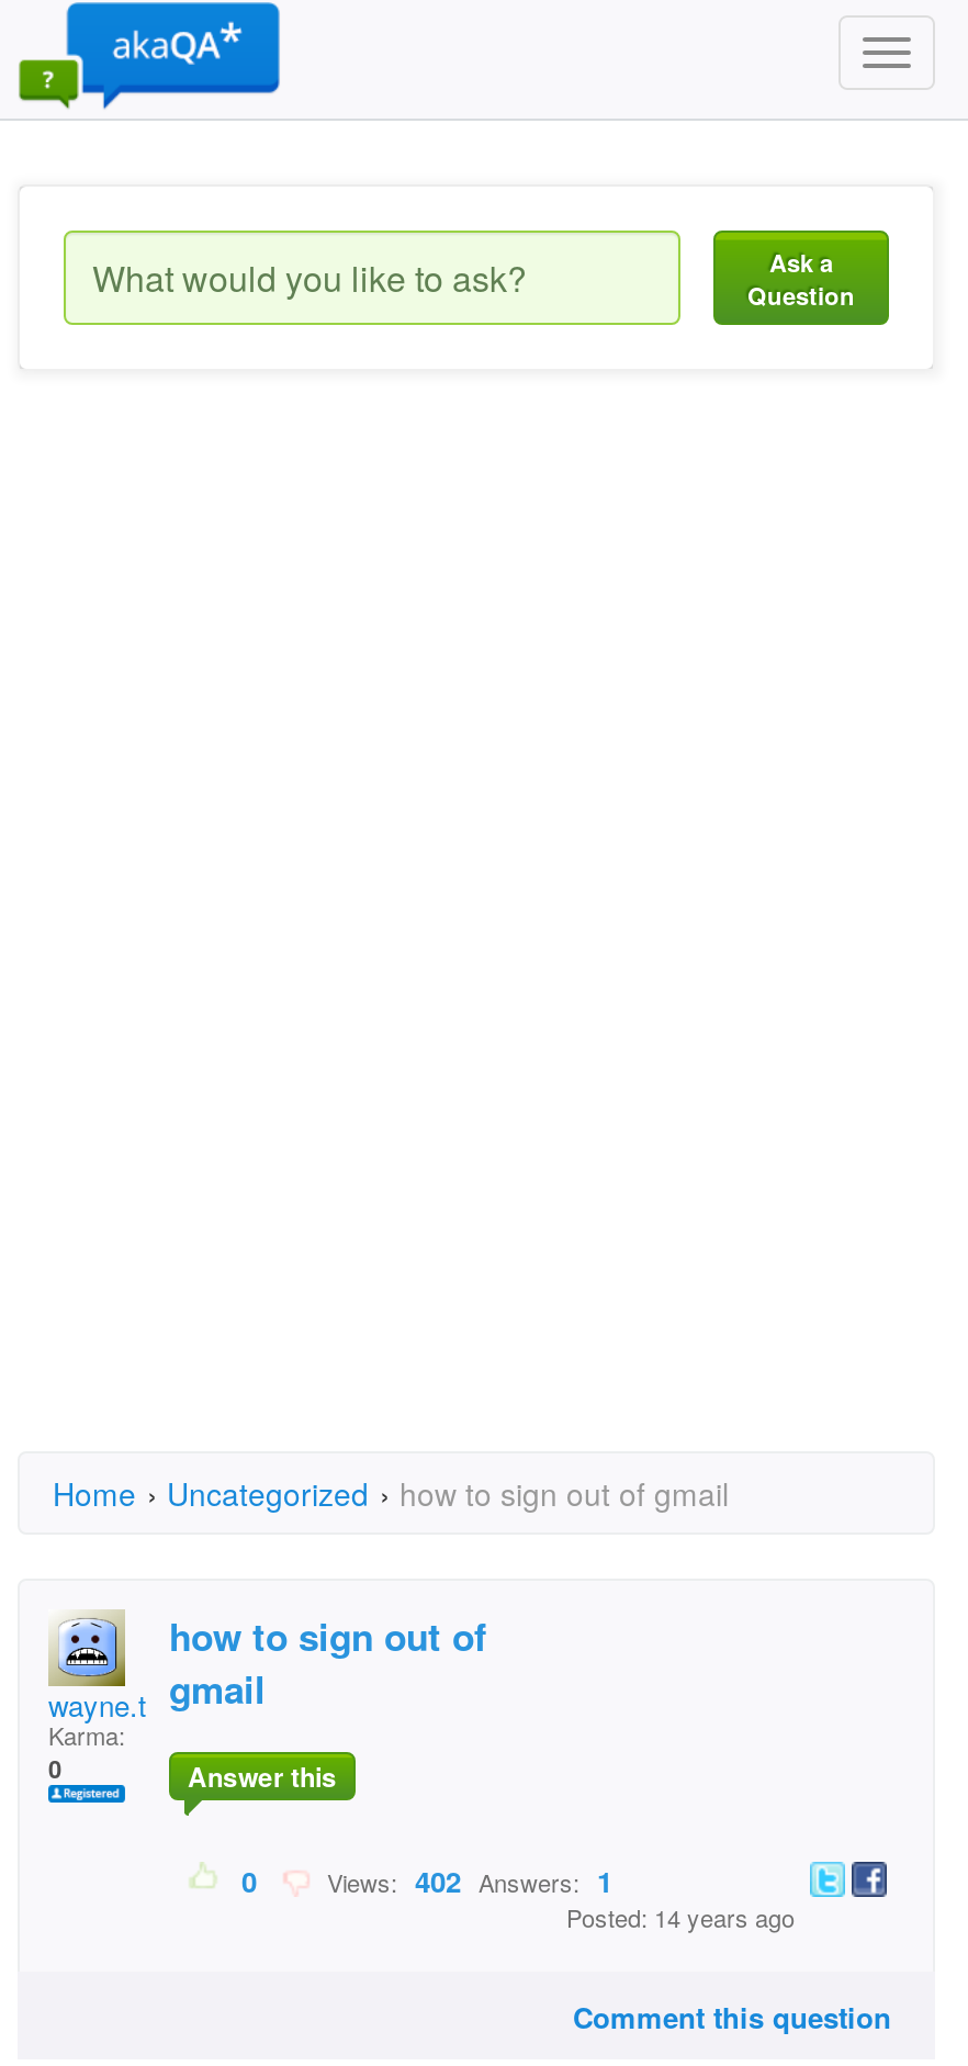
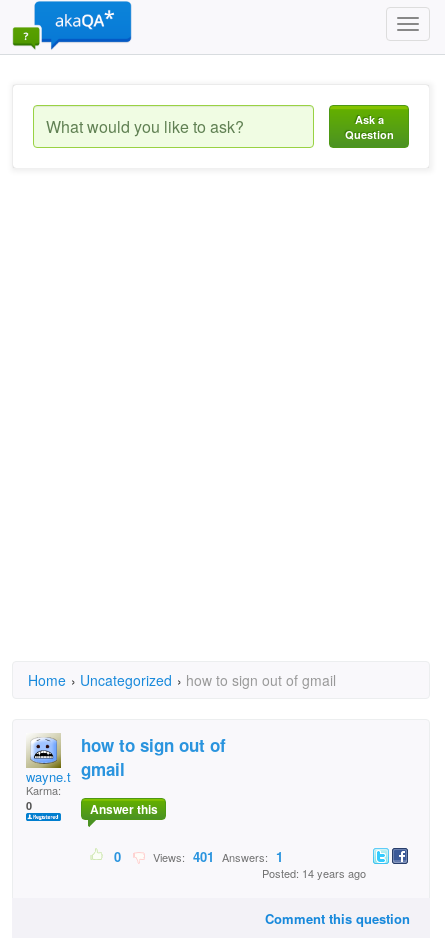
[314,1860,612,1902] Views: 402 Answers: 1 -> [147,847,283,866] Views: 401 Answers: 1

